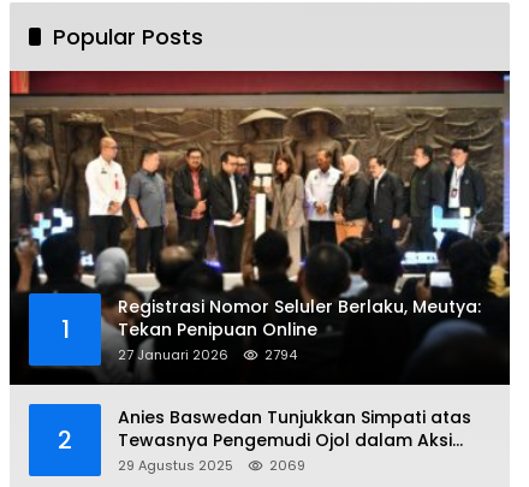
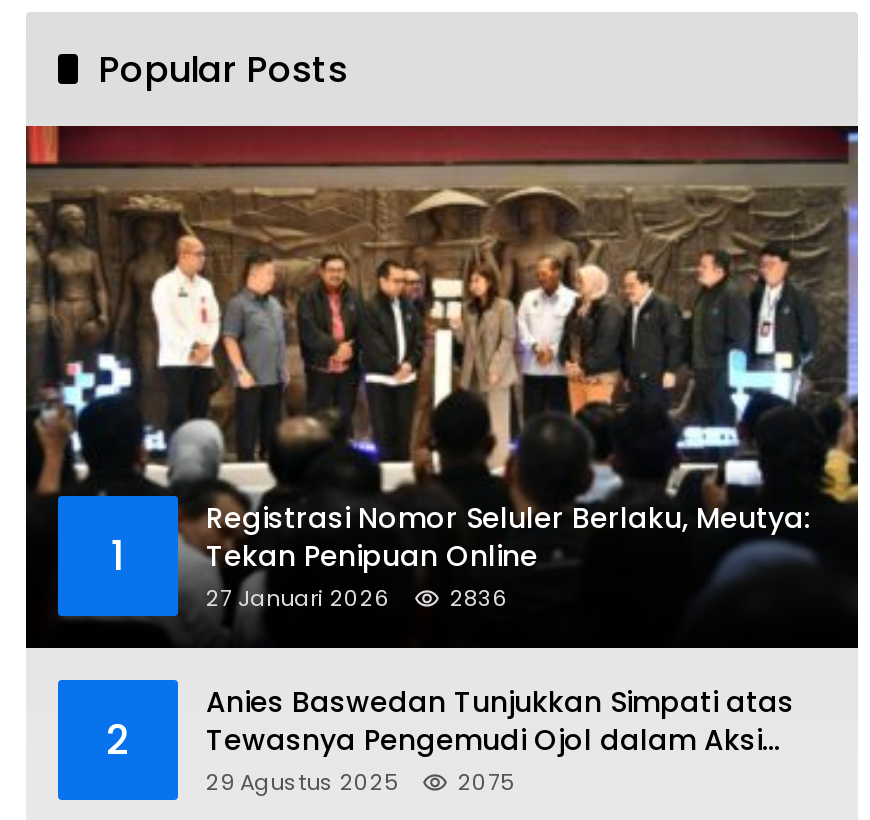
[118,345,297,364] 27 Januari 2026 2794 -> [206,582,508,614] 27 Januari 2026 2836
[269,456,305,475] 2069 -> [458,766,514,798] 2075

